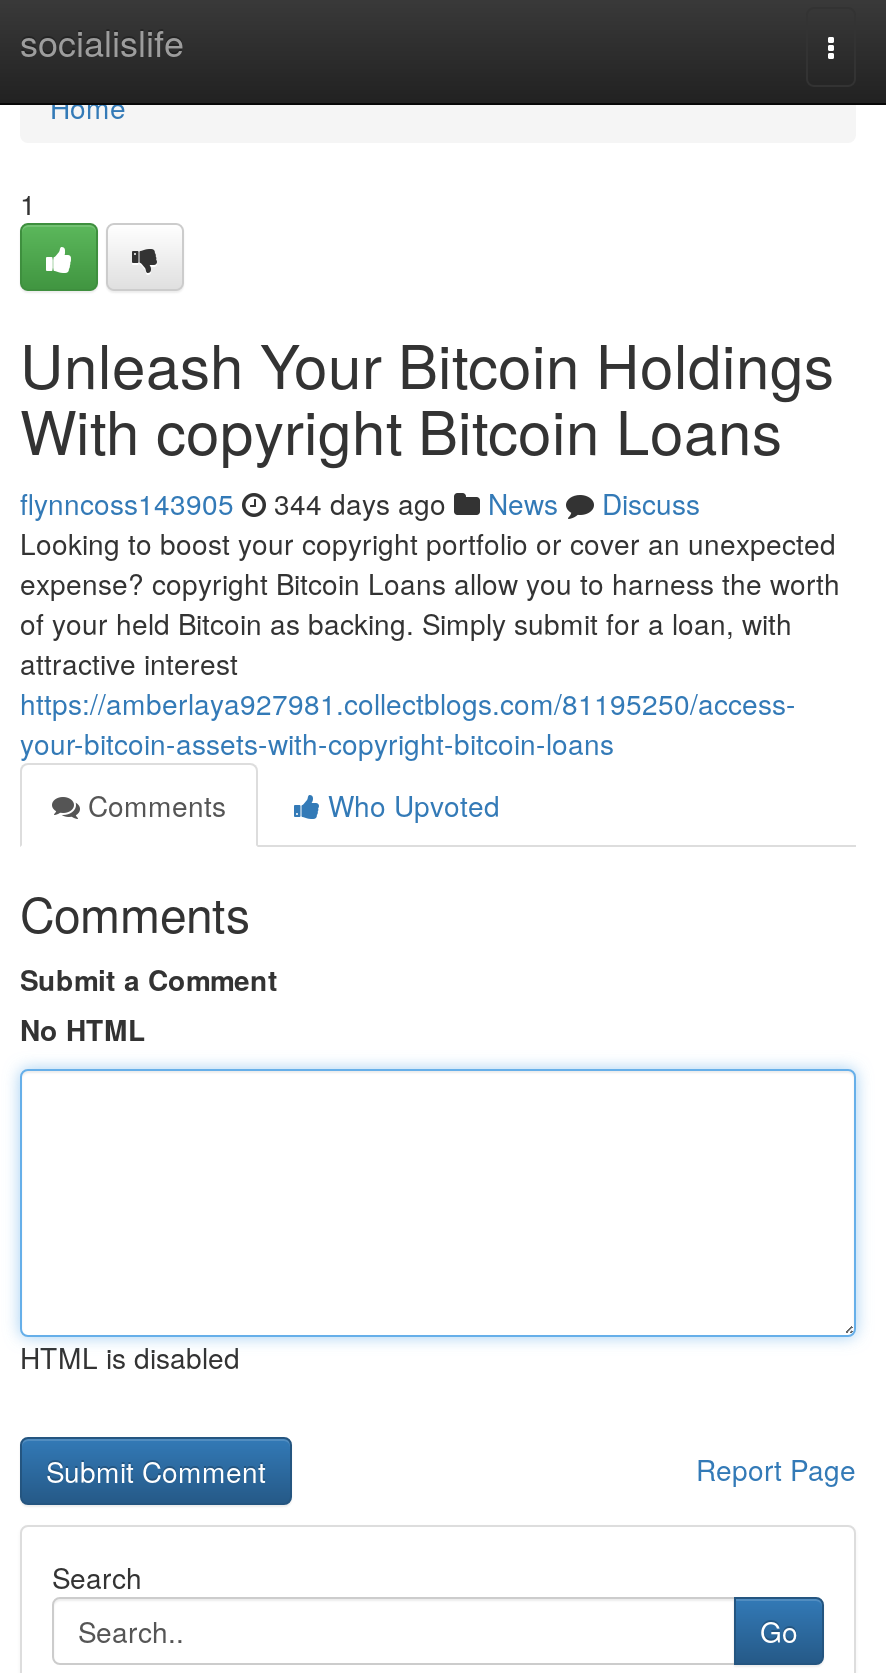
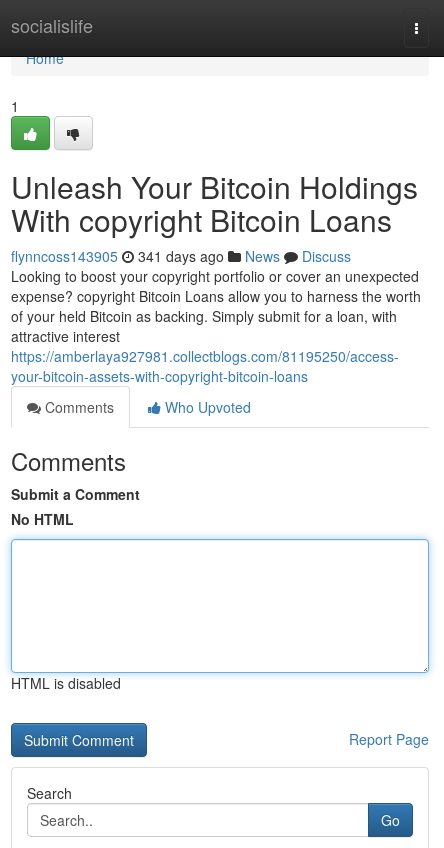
[20,483,700,523] flynncoss143905 344 days ago News Discuss -> [11,246,351,266] flynncoss143905 341 days ago News Discuss

